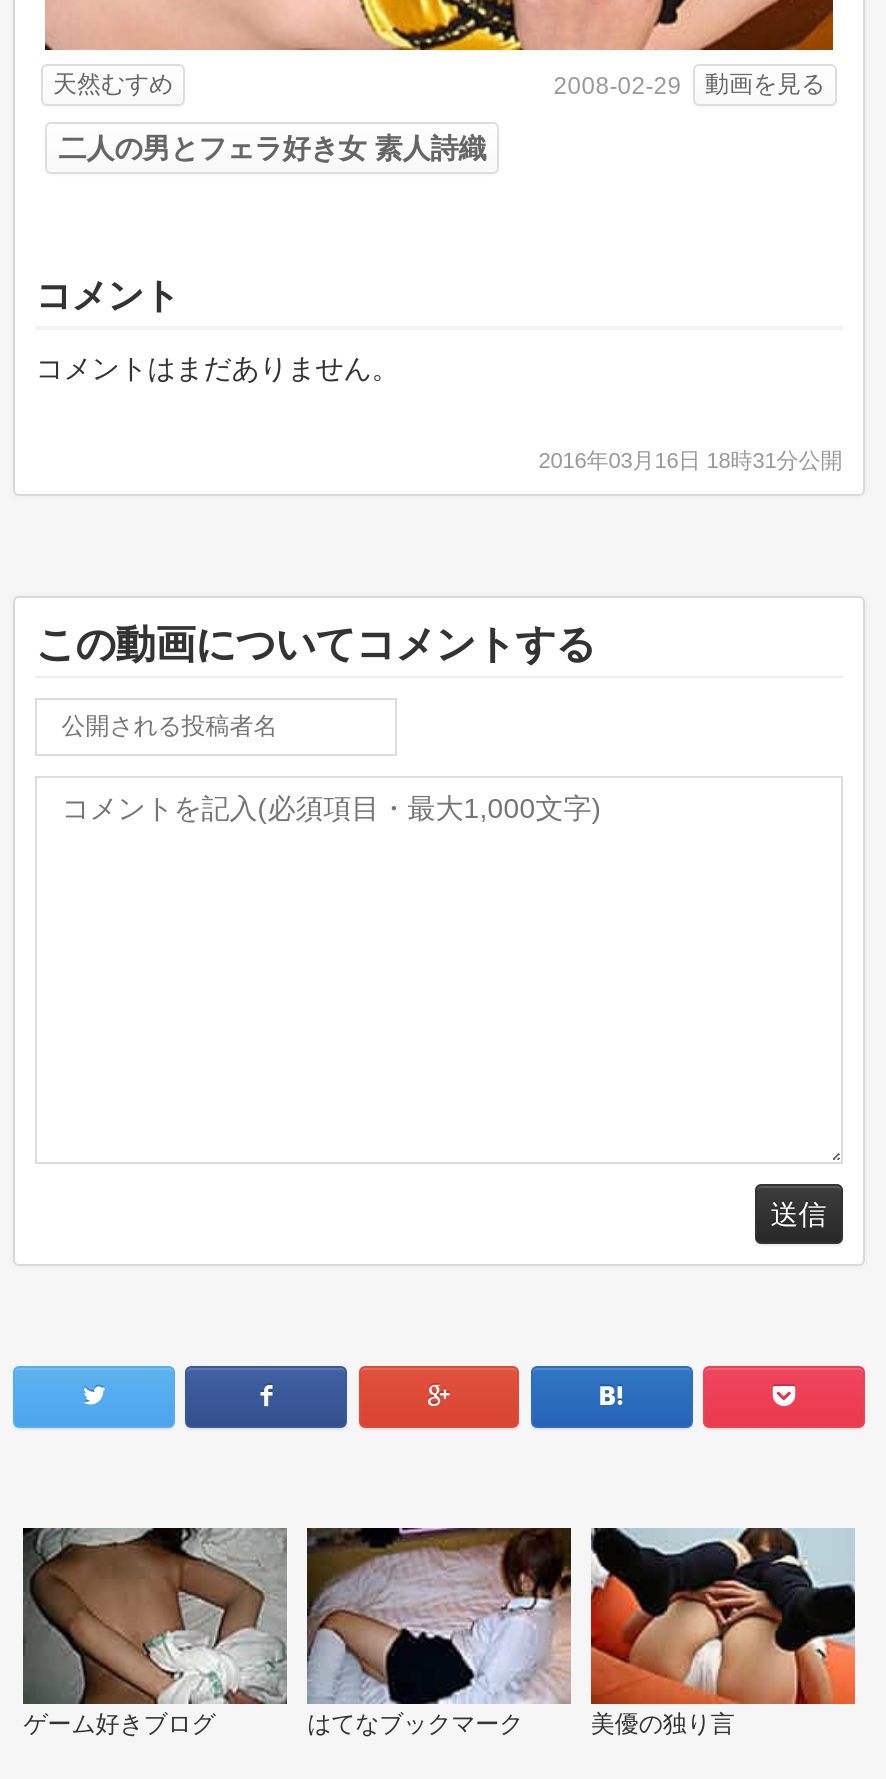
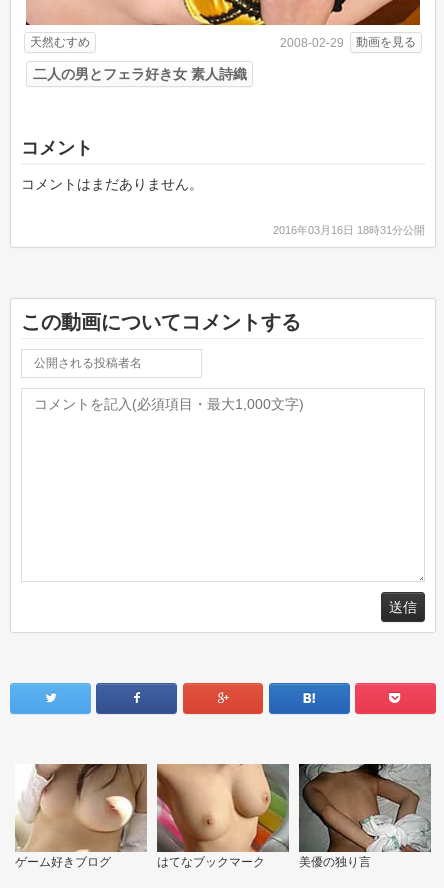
[21,1526,287,1704] [image] -> [15,764,147,852] [image]
[305,1526,573,1704] [image] -> [156,763,290,852] [image]
[589,1528,857,1706] [image] -> [298,763,432,853] [image]

